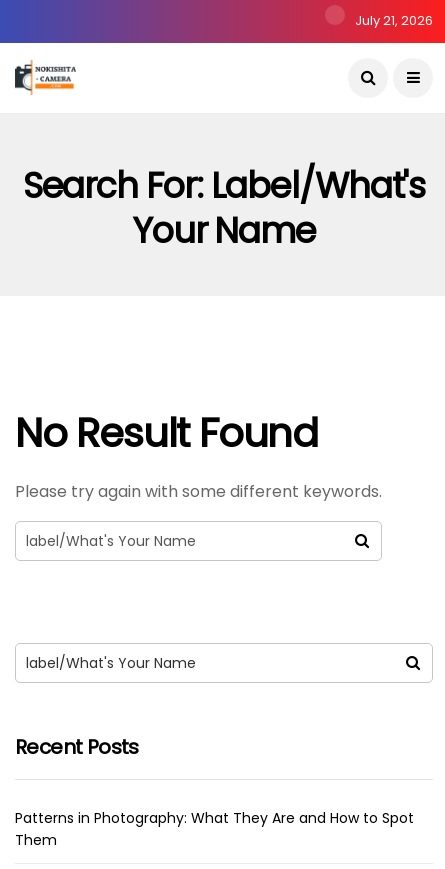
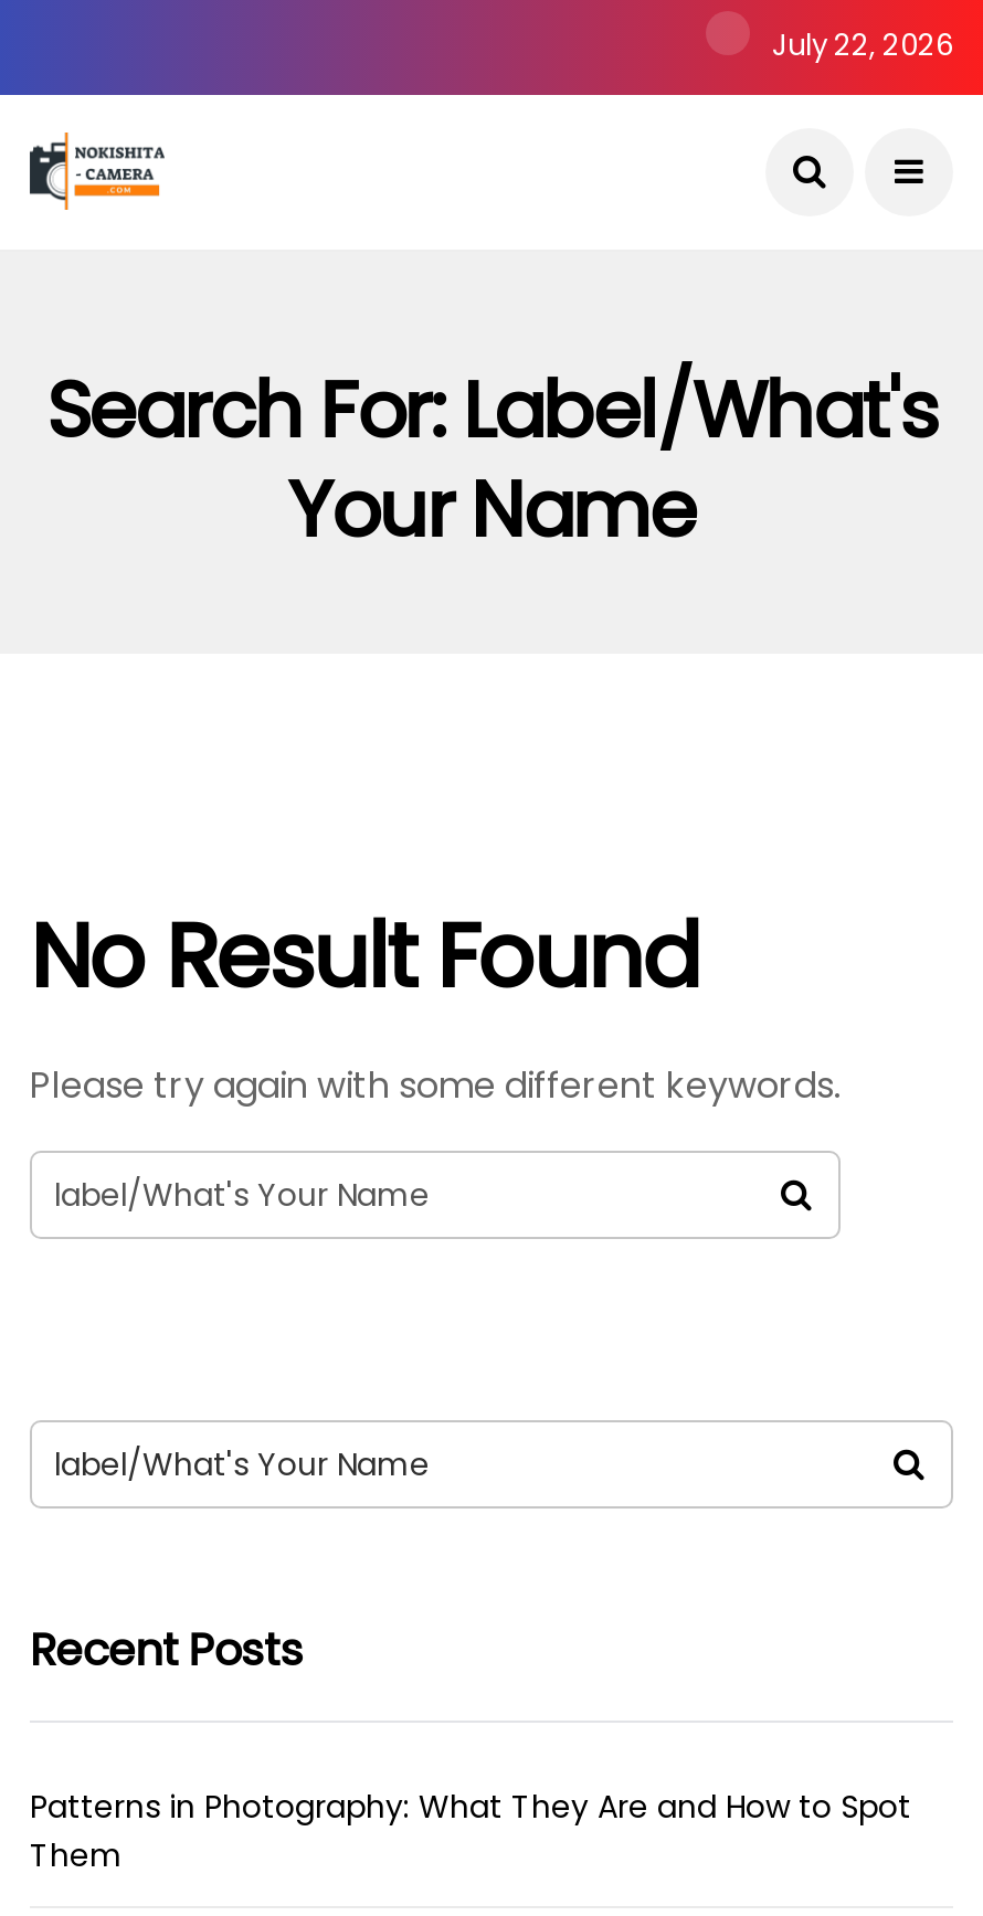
[355,11,433,30] July 21, 2026 -> [772,24,953,66] July 22, 2026

